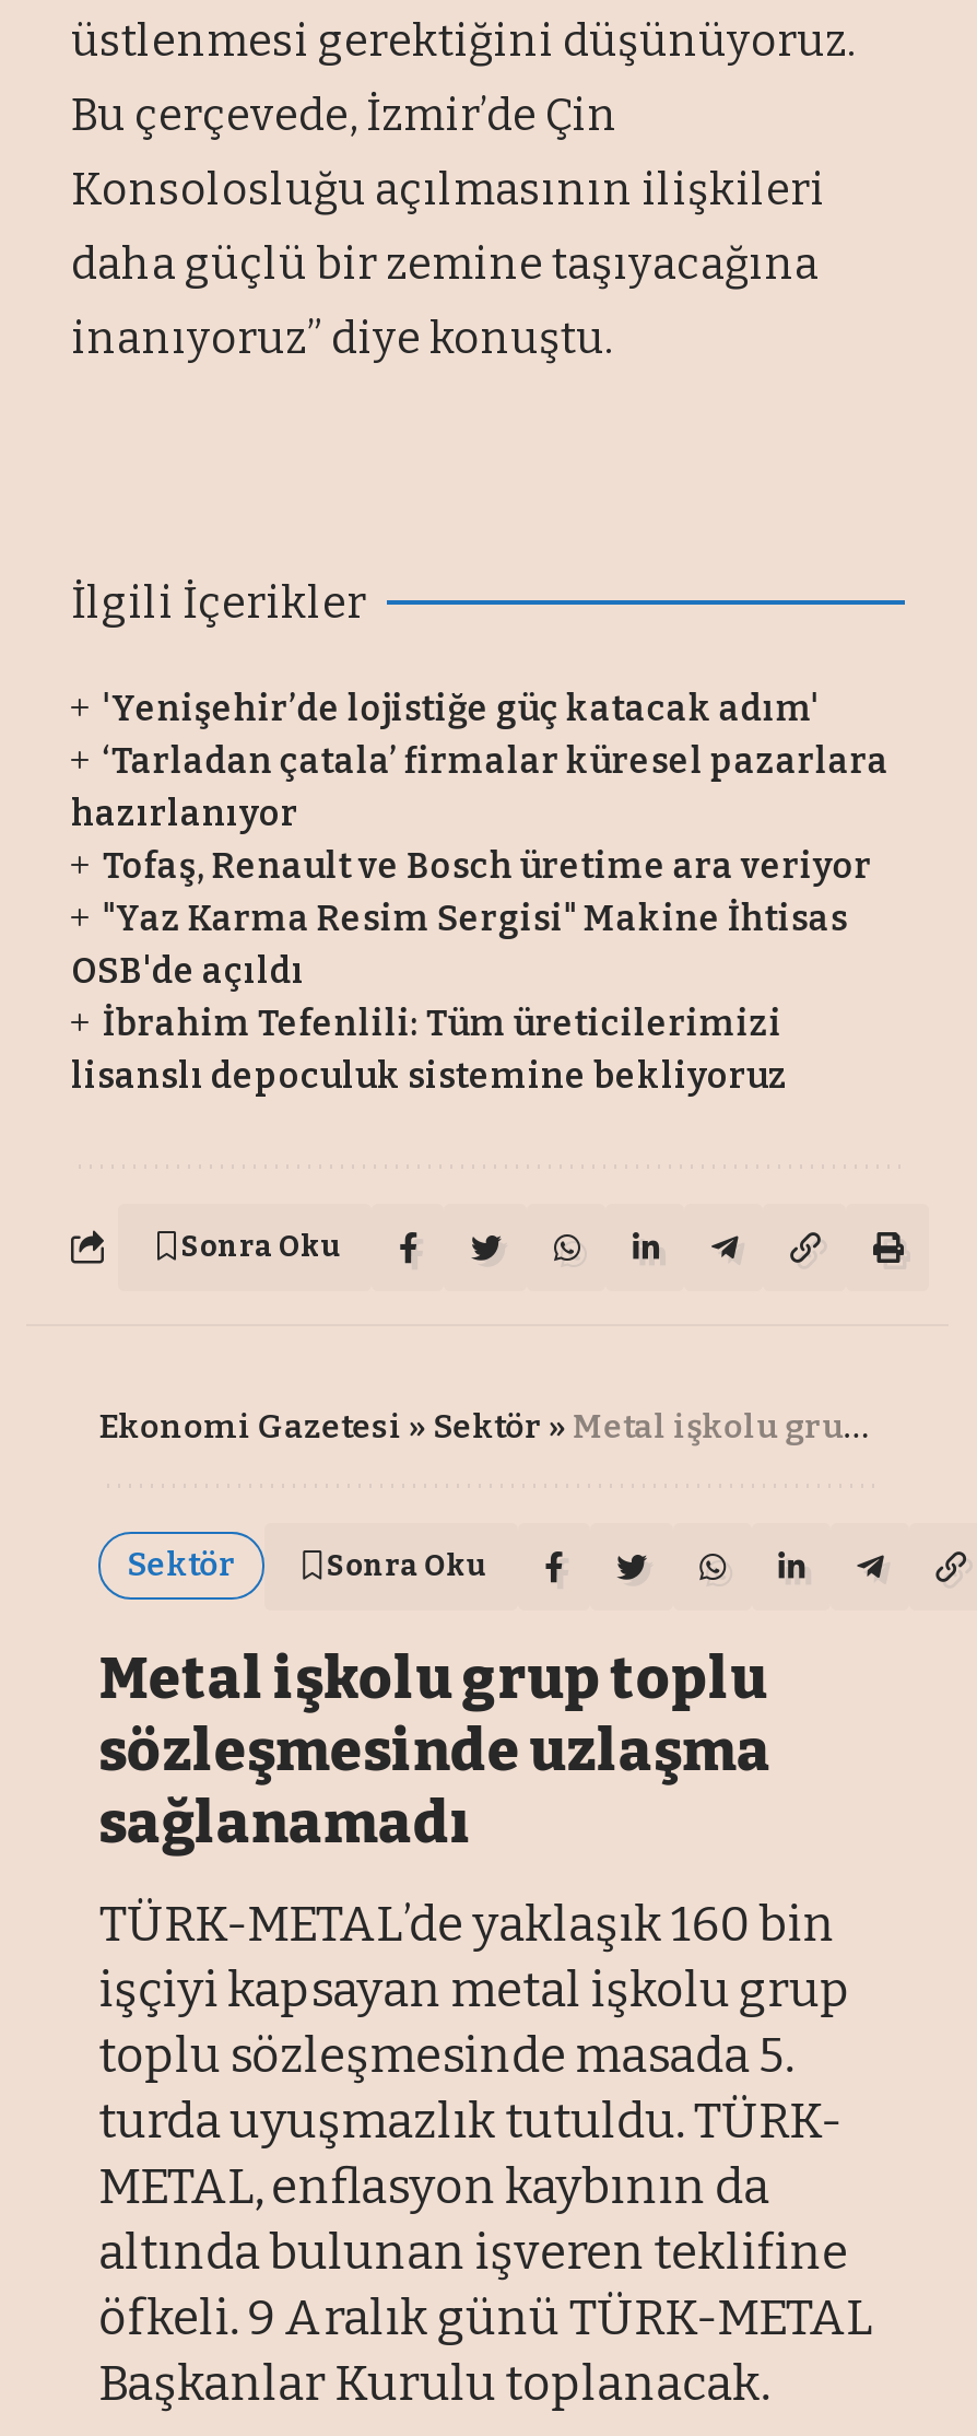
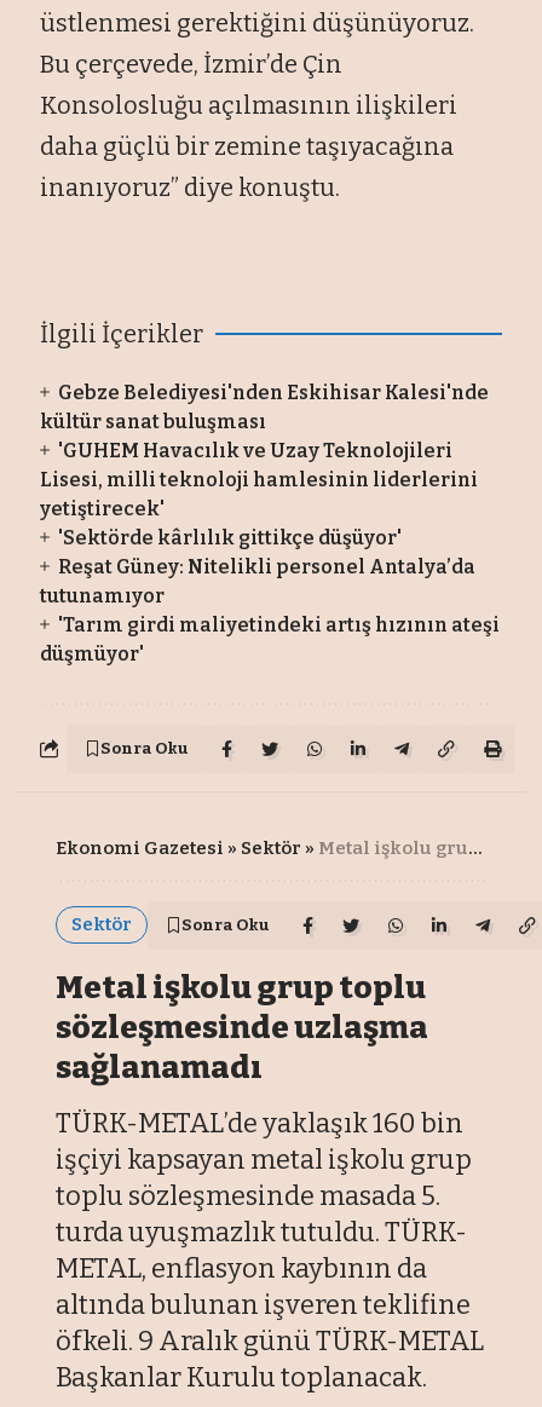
[71,687,889,1096] 'Yenişehir’de lojistiğe güç katacak adım' | ‘Tarladan çatala’ firmalar küresel pazarlara | hazırlanıyor | Tofaş, Renault ve Bosch üretime ara veriyor | "Yaz Karma Resim Sergisi" Makine İhtisas | OSB'de açıldı | İbrahim Tefenlili: Tüm üreticilerimizi | lisanslı depoculuk sistemine bekliyoruz -> [40,381,499,665] Gebze Belediyesi'nden Eskihisar Kalesi'nde | kültür sanat buluşması | 'GUHEM Havacılık ve Uzay Teknolojileri | Lisesi, milli teknoloji hamlesinin liderlerini | yetiştirecek' | 'Sektörde kârlılık gittikçe düşüyor' | Reşat Güney: Nitelikli personel Antalya’da | tutunamıyor | 'Tarım girdi maliyetindeki artış hızının ateşi | düşmüyor'

